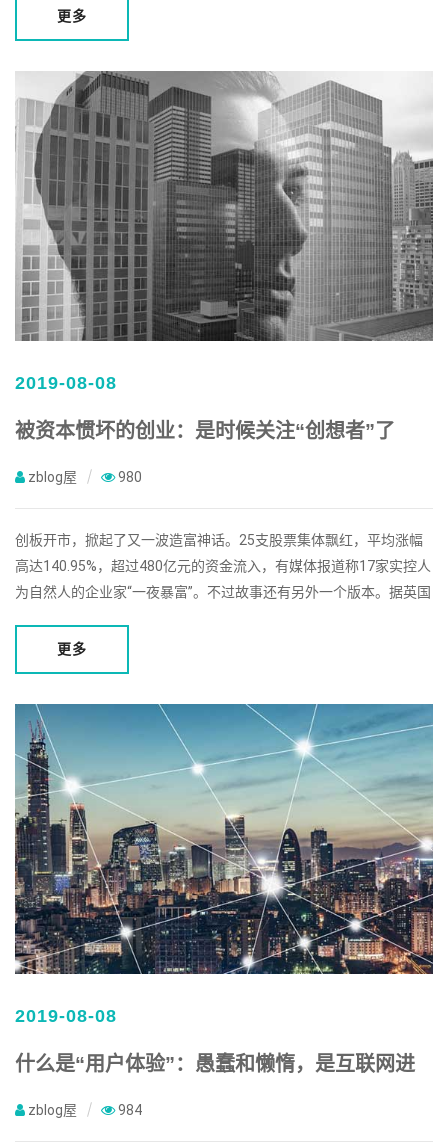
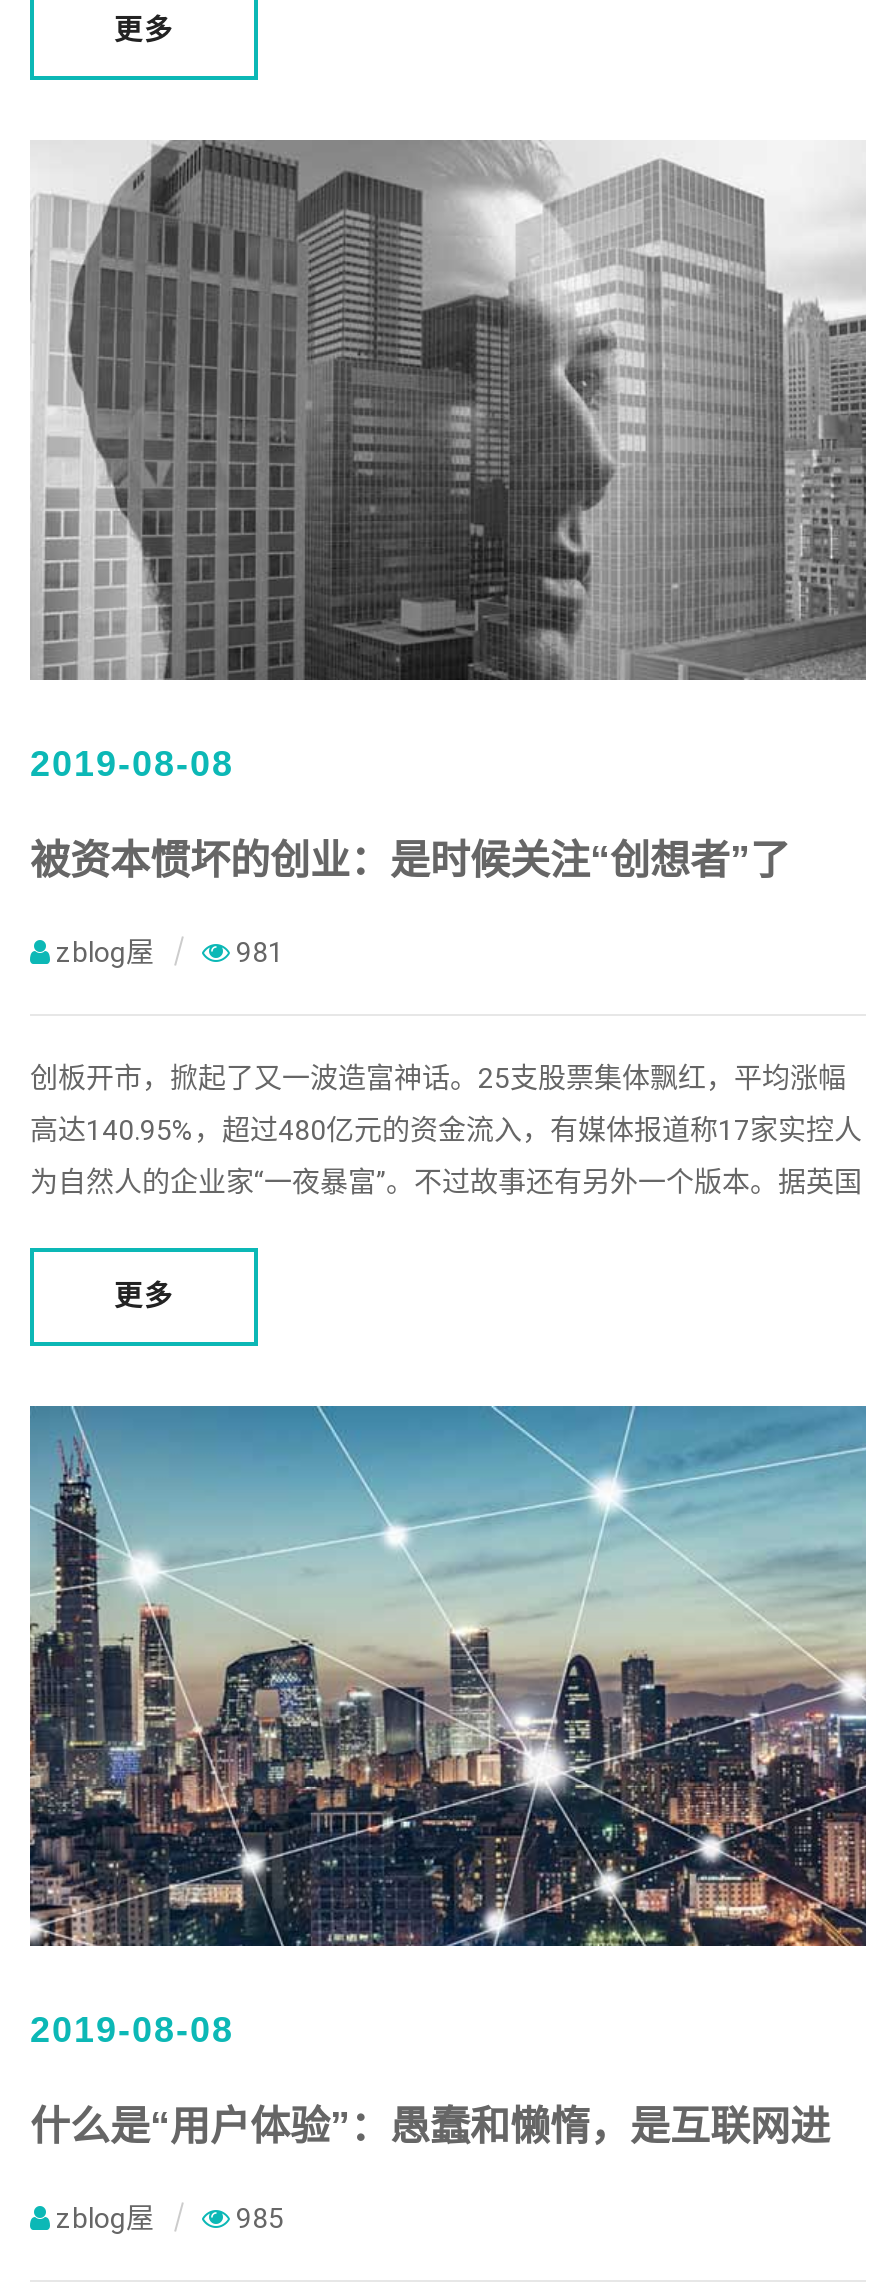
[118,469,142,485] 980 -> [236,936,284,968] 981
[118,1102,142,1118] 984 -> [236,2202,284,2234] 985

